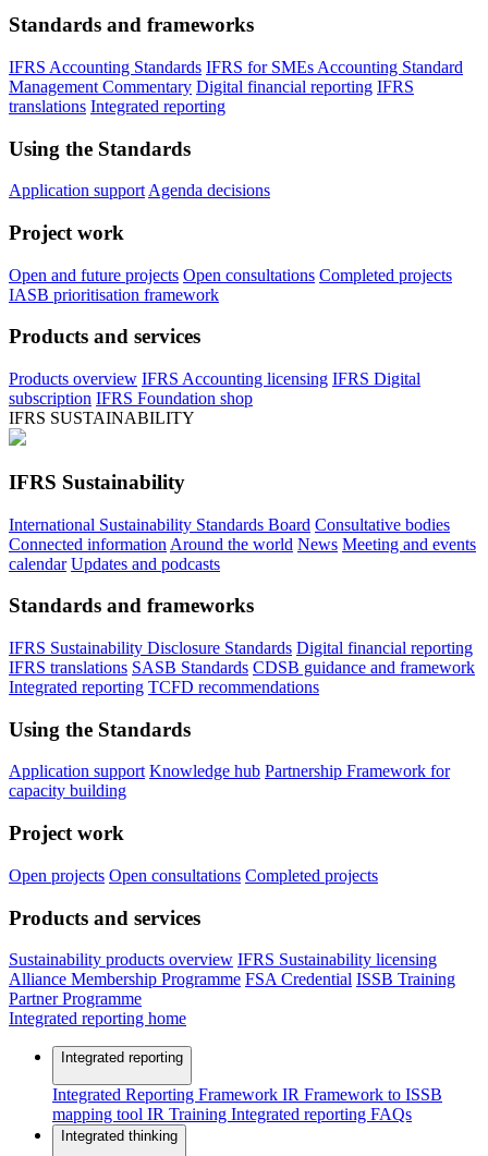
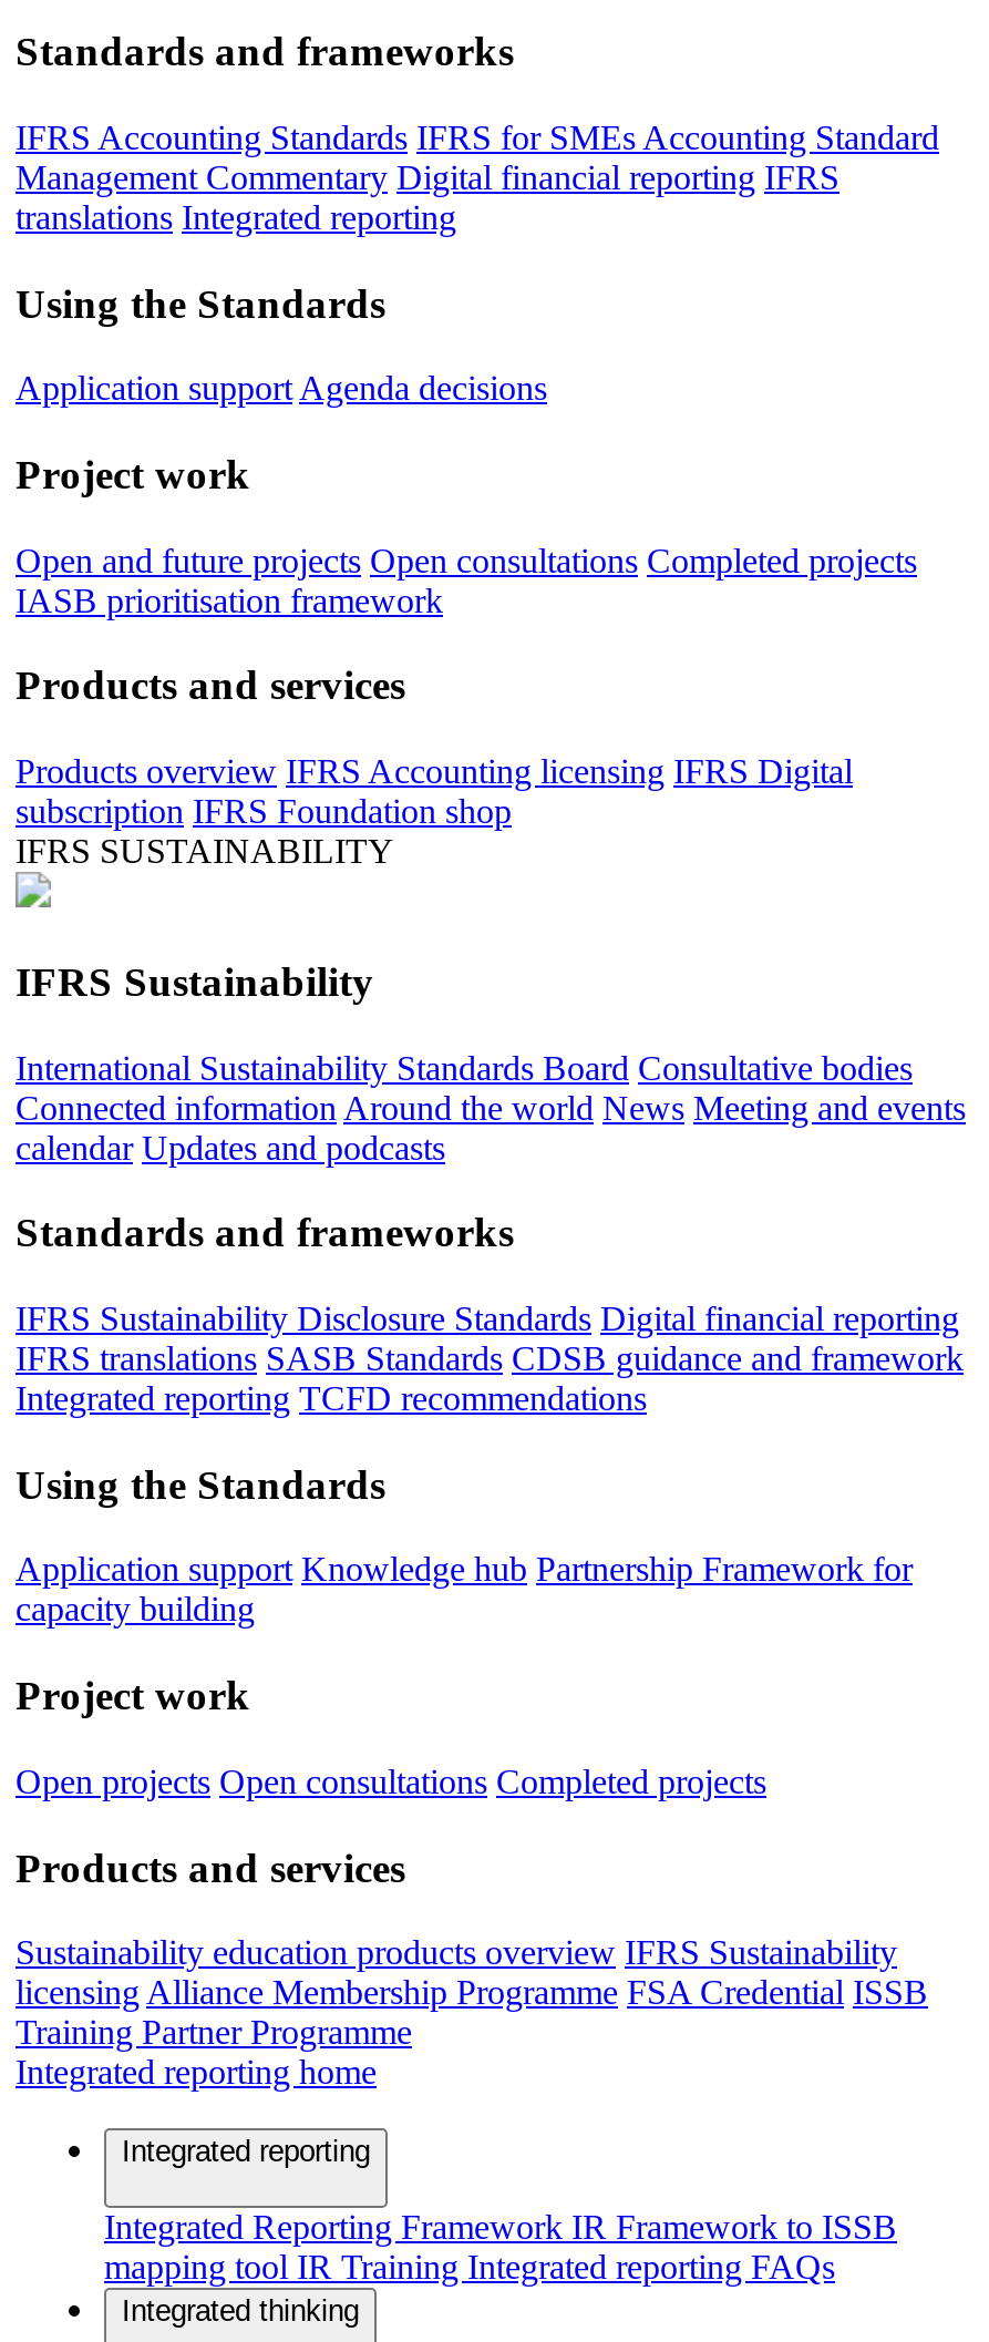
[9,950,455,1008] Sustainability products overview IFRS Sustainability licensing | Alliance Membership Programme FSA Credential ISSB Training | Partner Programme -> [16,1934,928,2051] Sustainability education products overview IFRS Sustainability | licensing Alliance Membership Programme FSA Credential ISSB | Training Partner Programme

